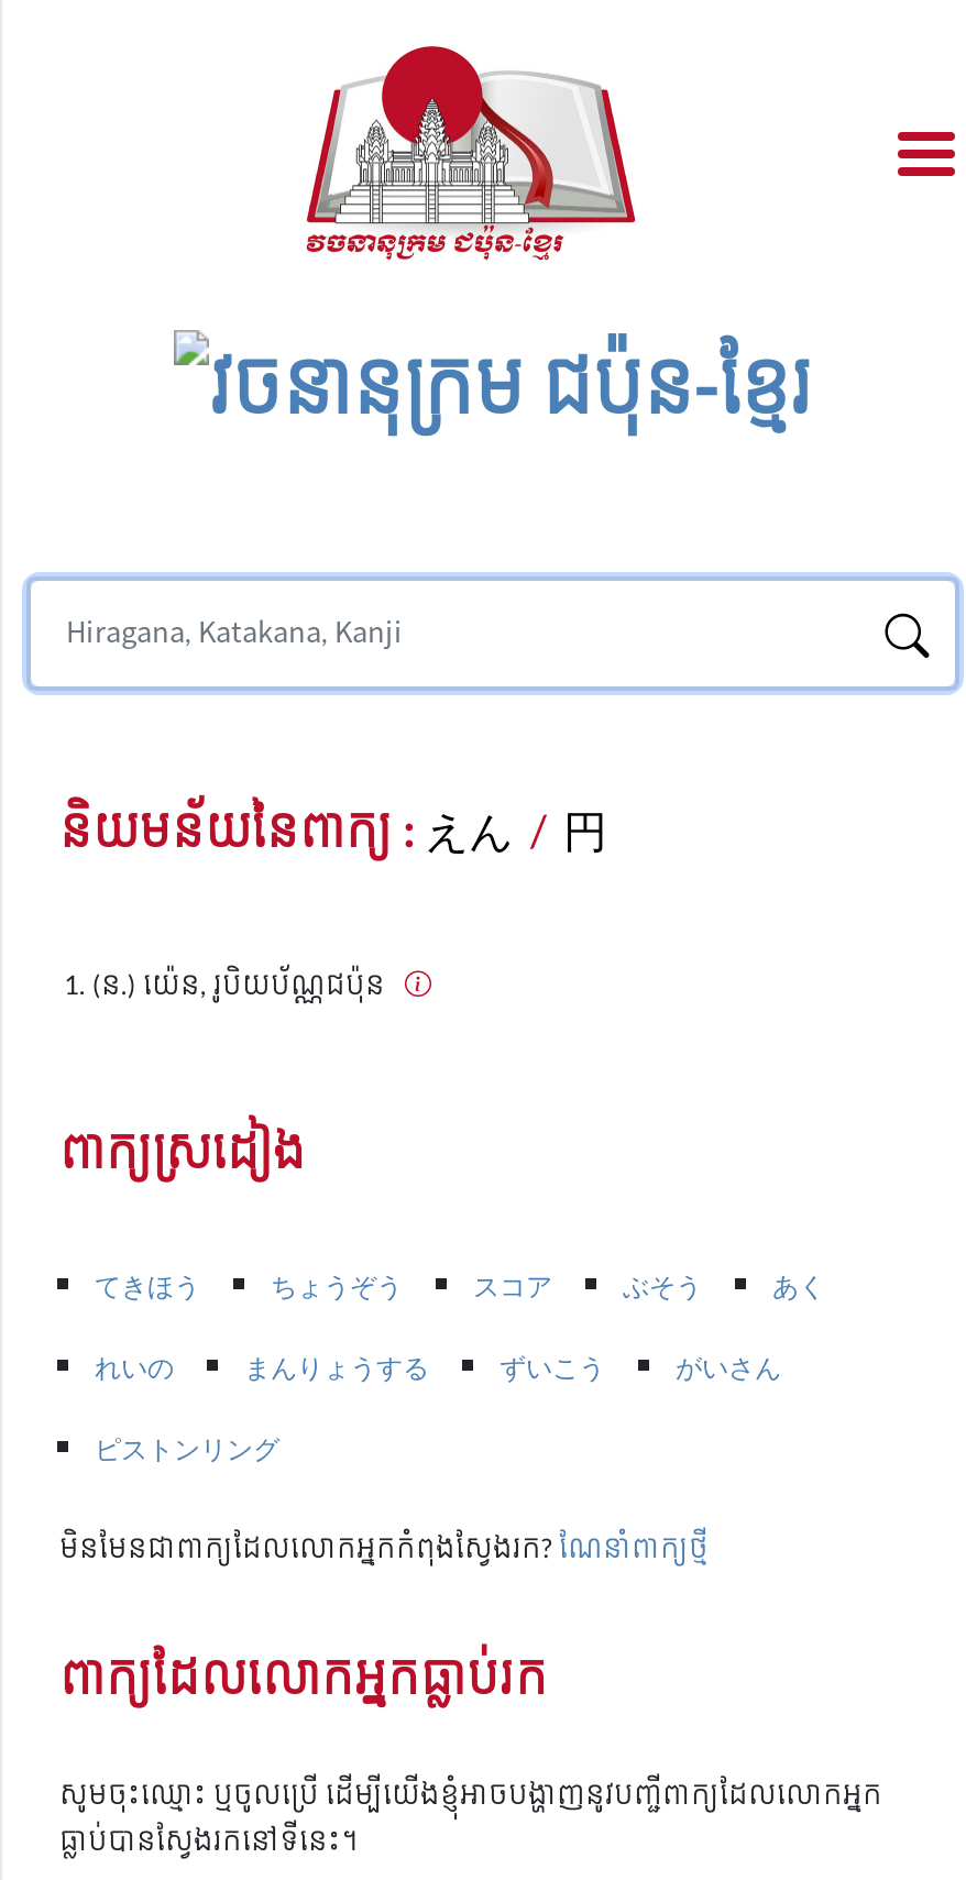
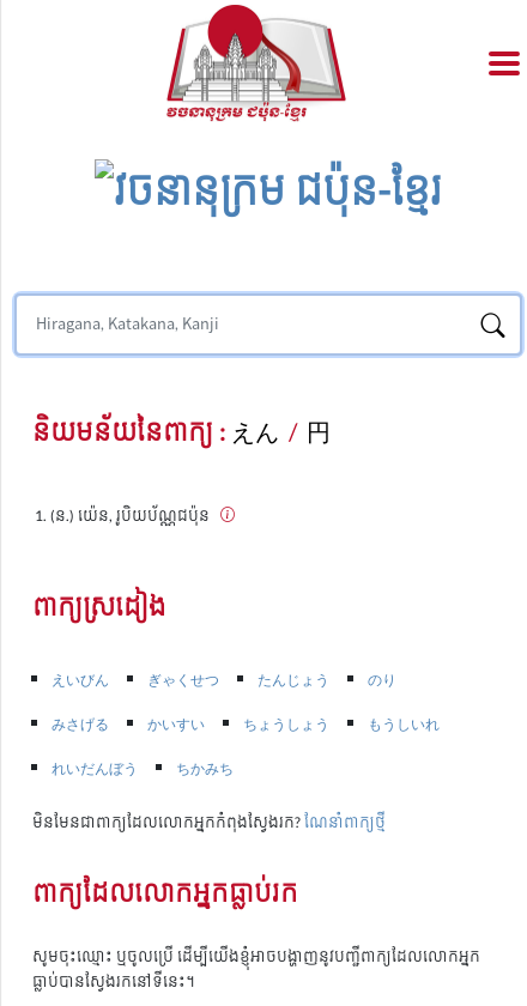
[95,1262,825,1311] てきほう | ちょうぞう | スコア | ぶそう | あく -> [52,667,396,693] えいびん | ぎゃくせつ | たんじょう | のり
[95,1344,781,1392] れいの | まんりょうする | ずいこう | がいさん -> [52,711,440,737] みさげる | かいすい | ちょうしょう | もうしいれ
[95,1425,279,1473] ピストンリング -> [52,755,234,782] れいだんぼう | ちかみち

